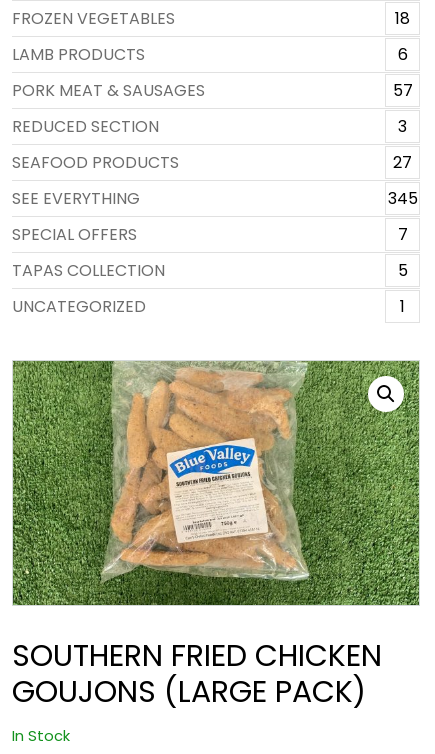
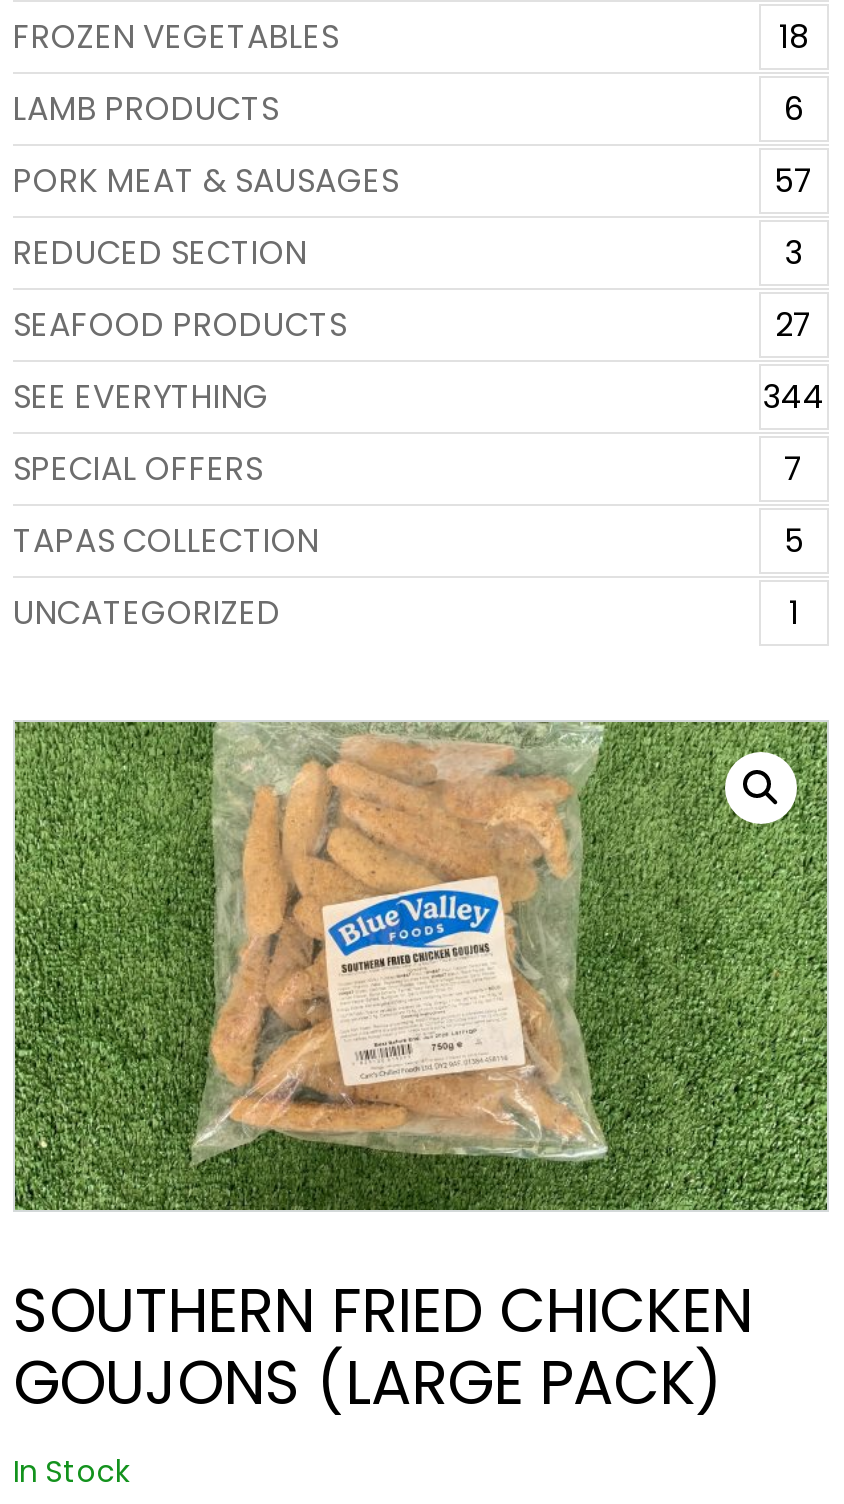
[387,187,417,210] 345 -> [763,373,825,419] 344

